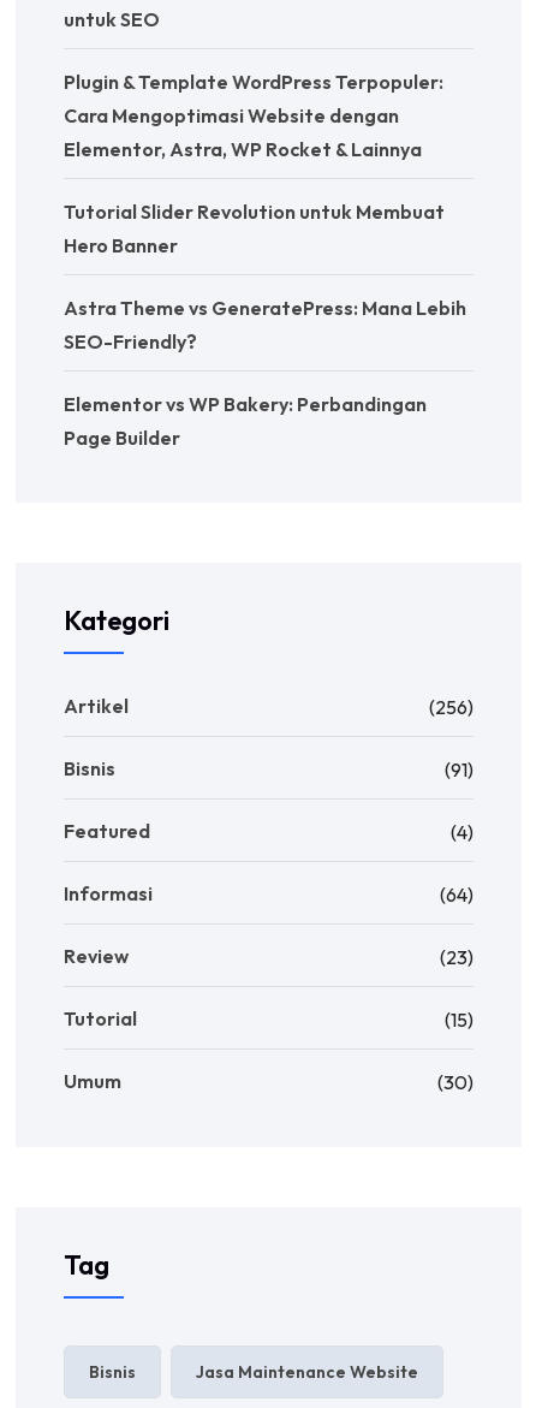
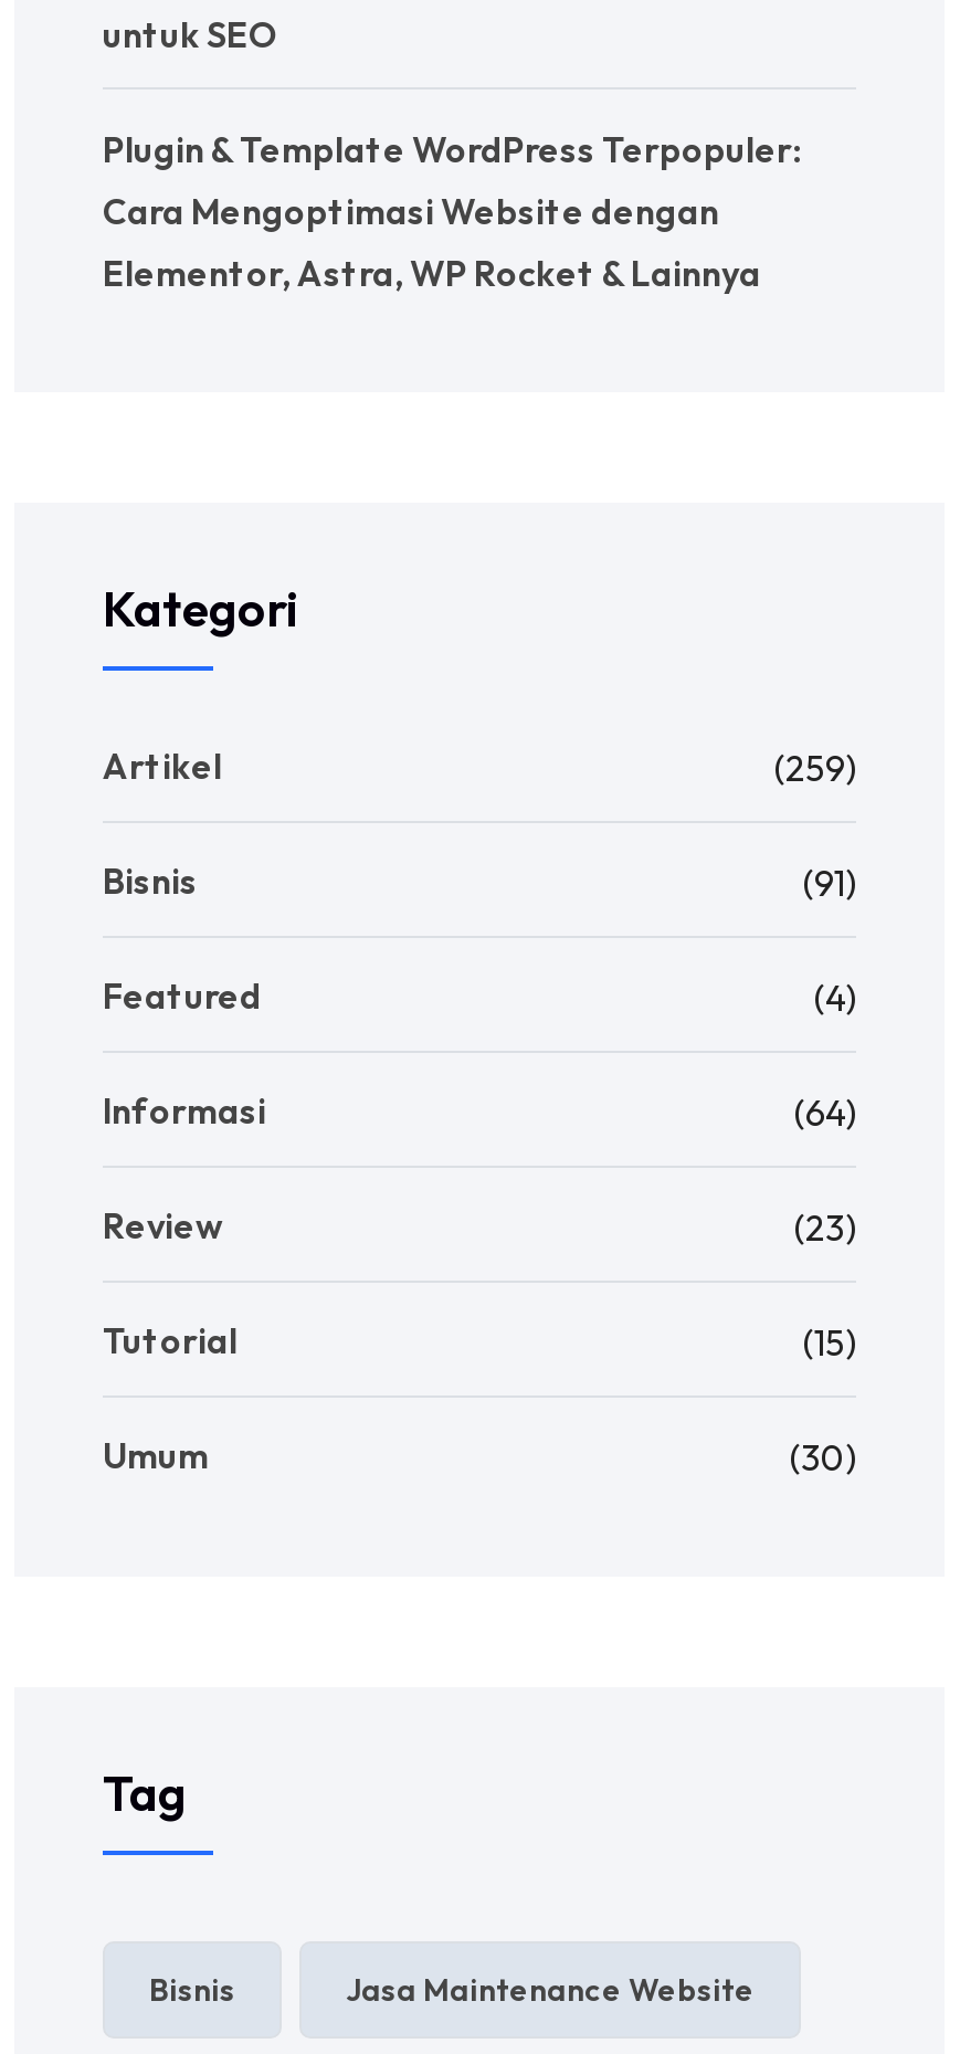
[64,200,466,450] Tutorial Slider Revolution untuk Membuat | Hero Banner | Astra Theme vs GeneratePress: Mana Lebih | SEO-Friendly? | Elementor vs WP Bakery: Perbandingan | Page Builder -> none
[429,695,474,719] (256) -> [774,746,856,790] (259)

